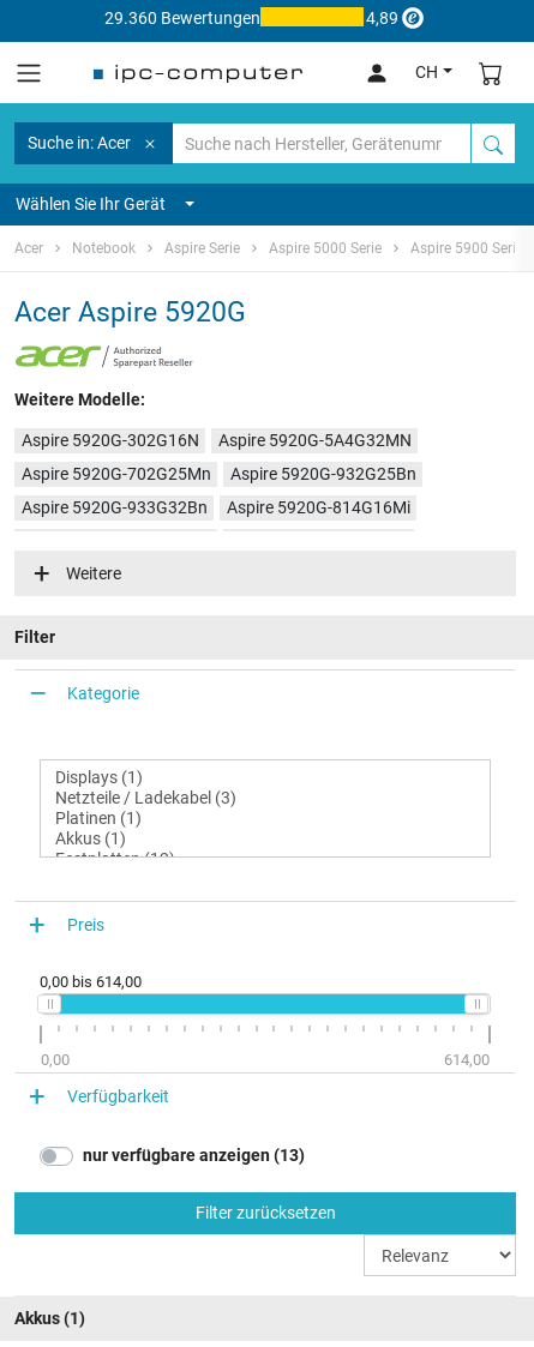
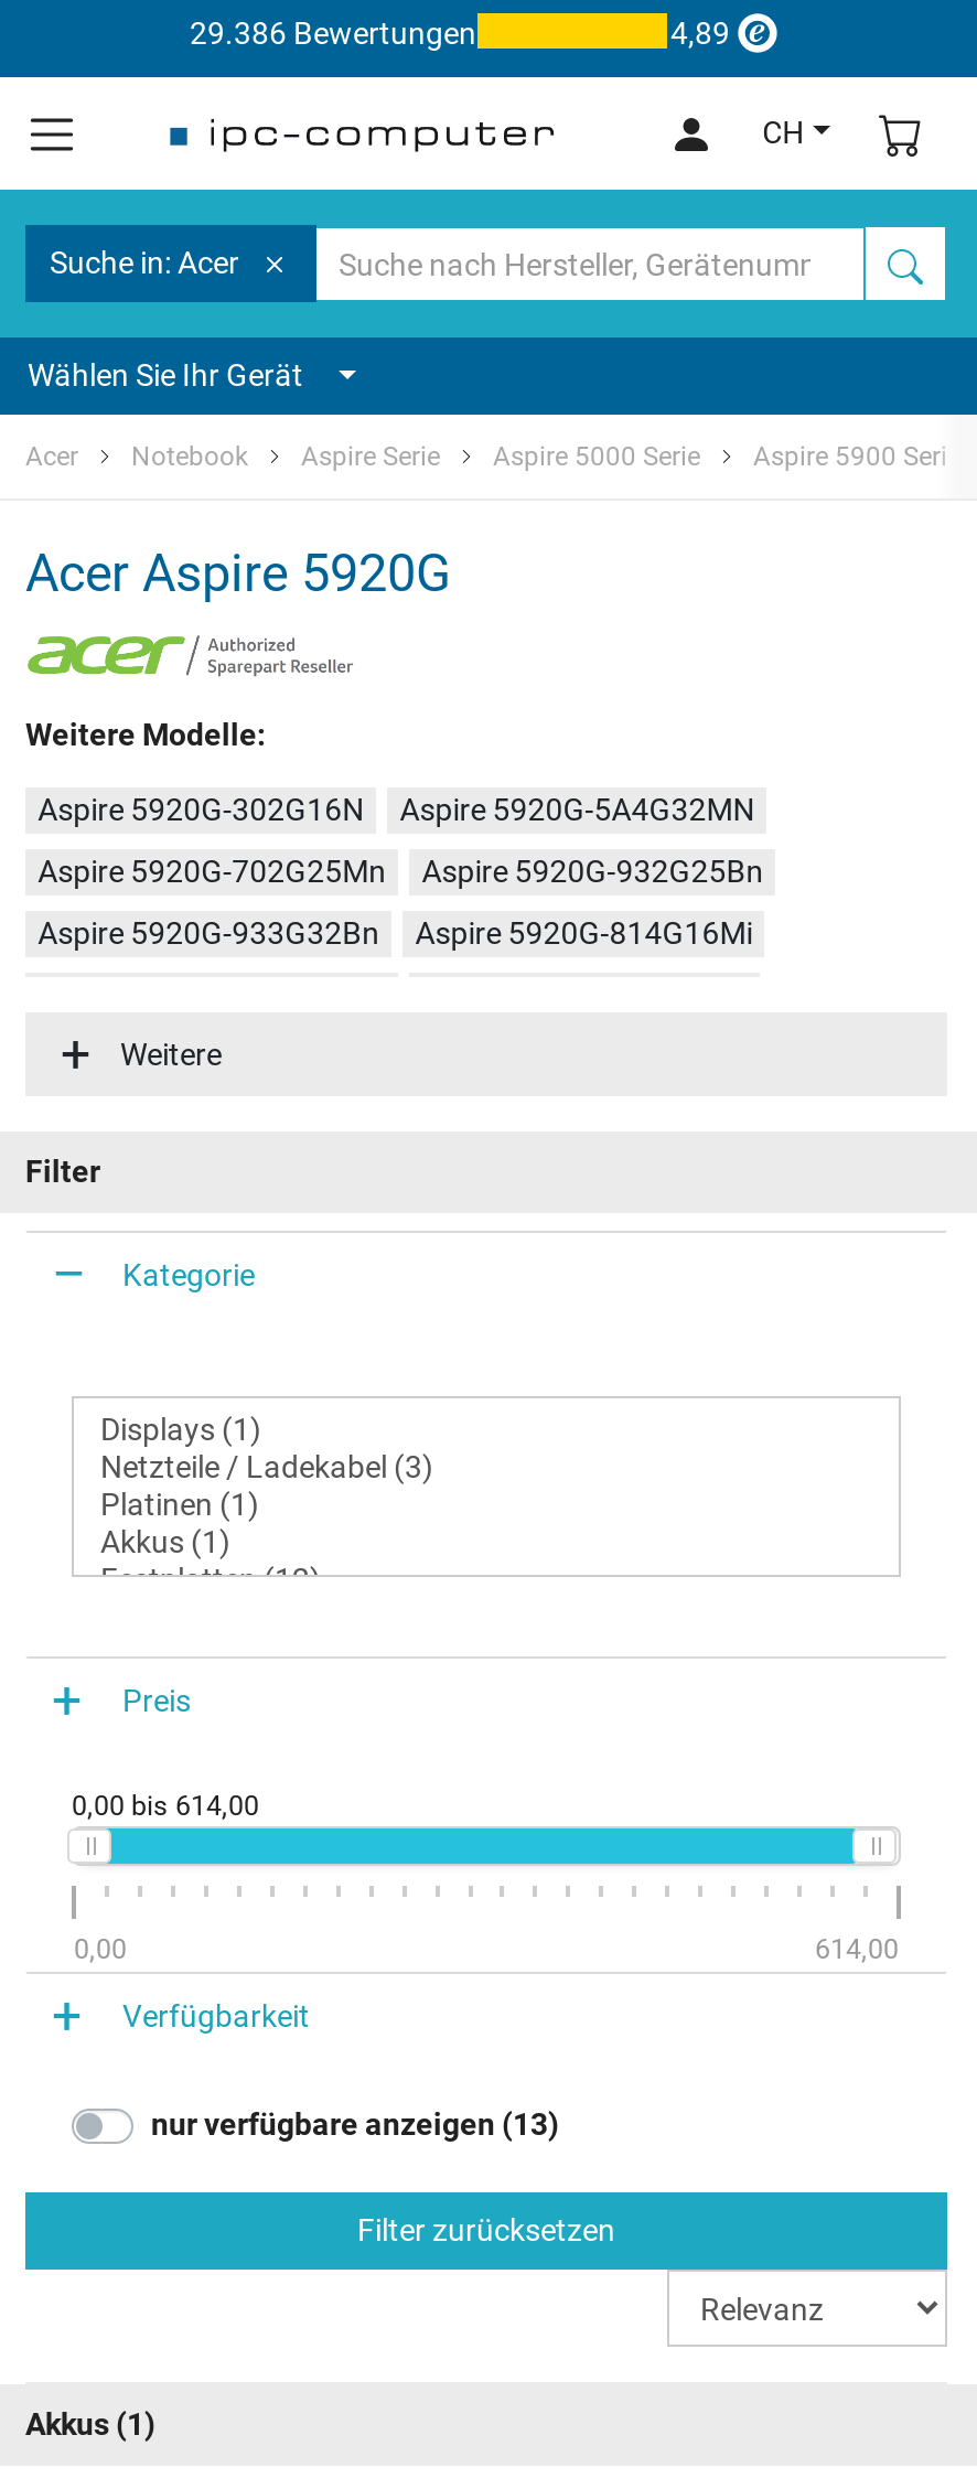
[104,8,260,27] 29.360 Bewertungen -> [190,14,476,50] 29.386 Bewertungen

